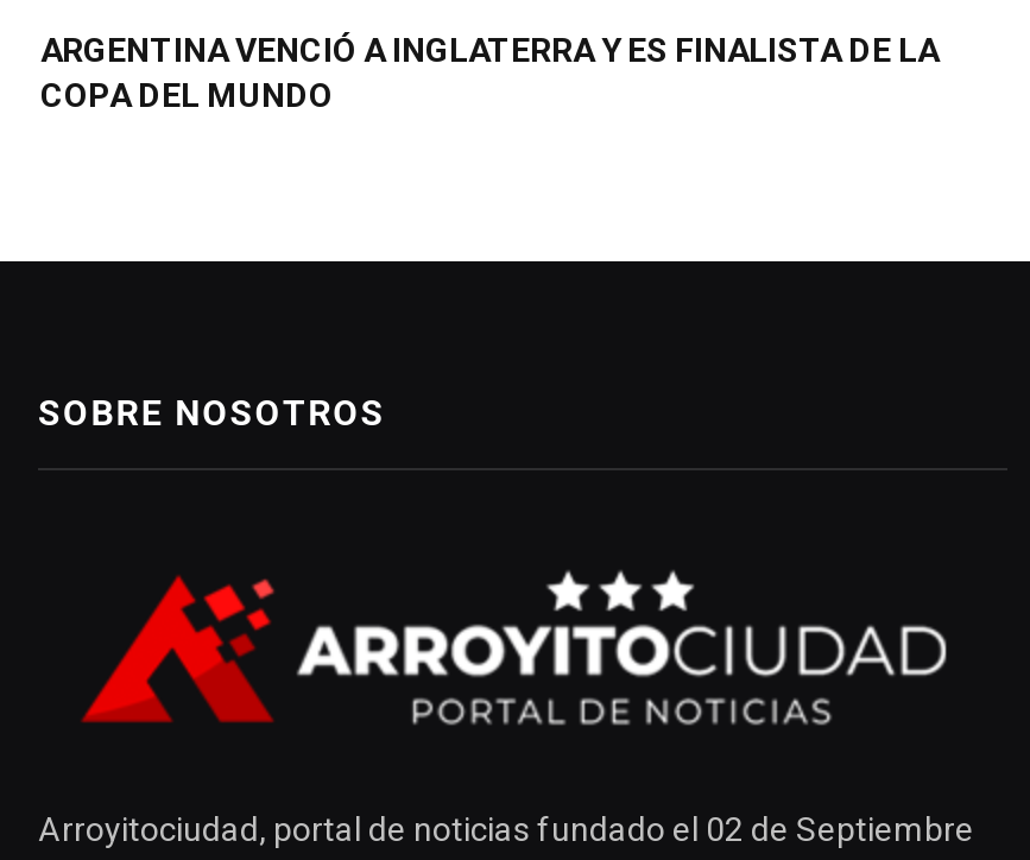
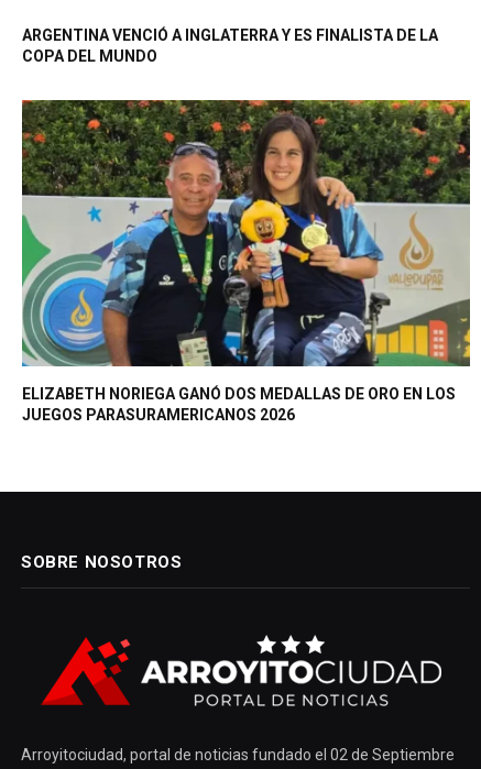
none -> [21,99,471,424] [image] | ELIZABETH NORIEGA GANÓ DOS MEDALLAS DE ORO EN LOS | JUEGOS PARASURAMERICANOS 2026

